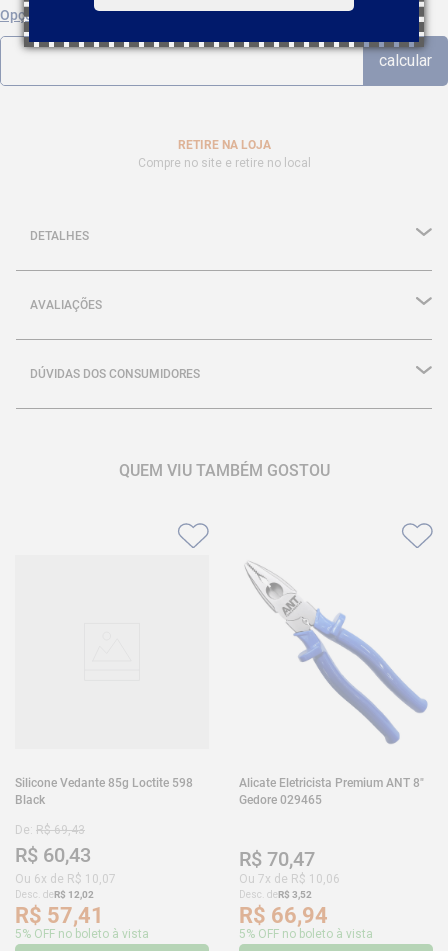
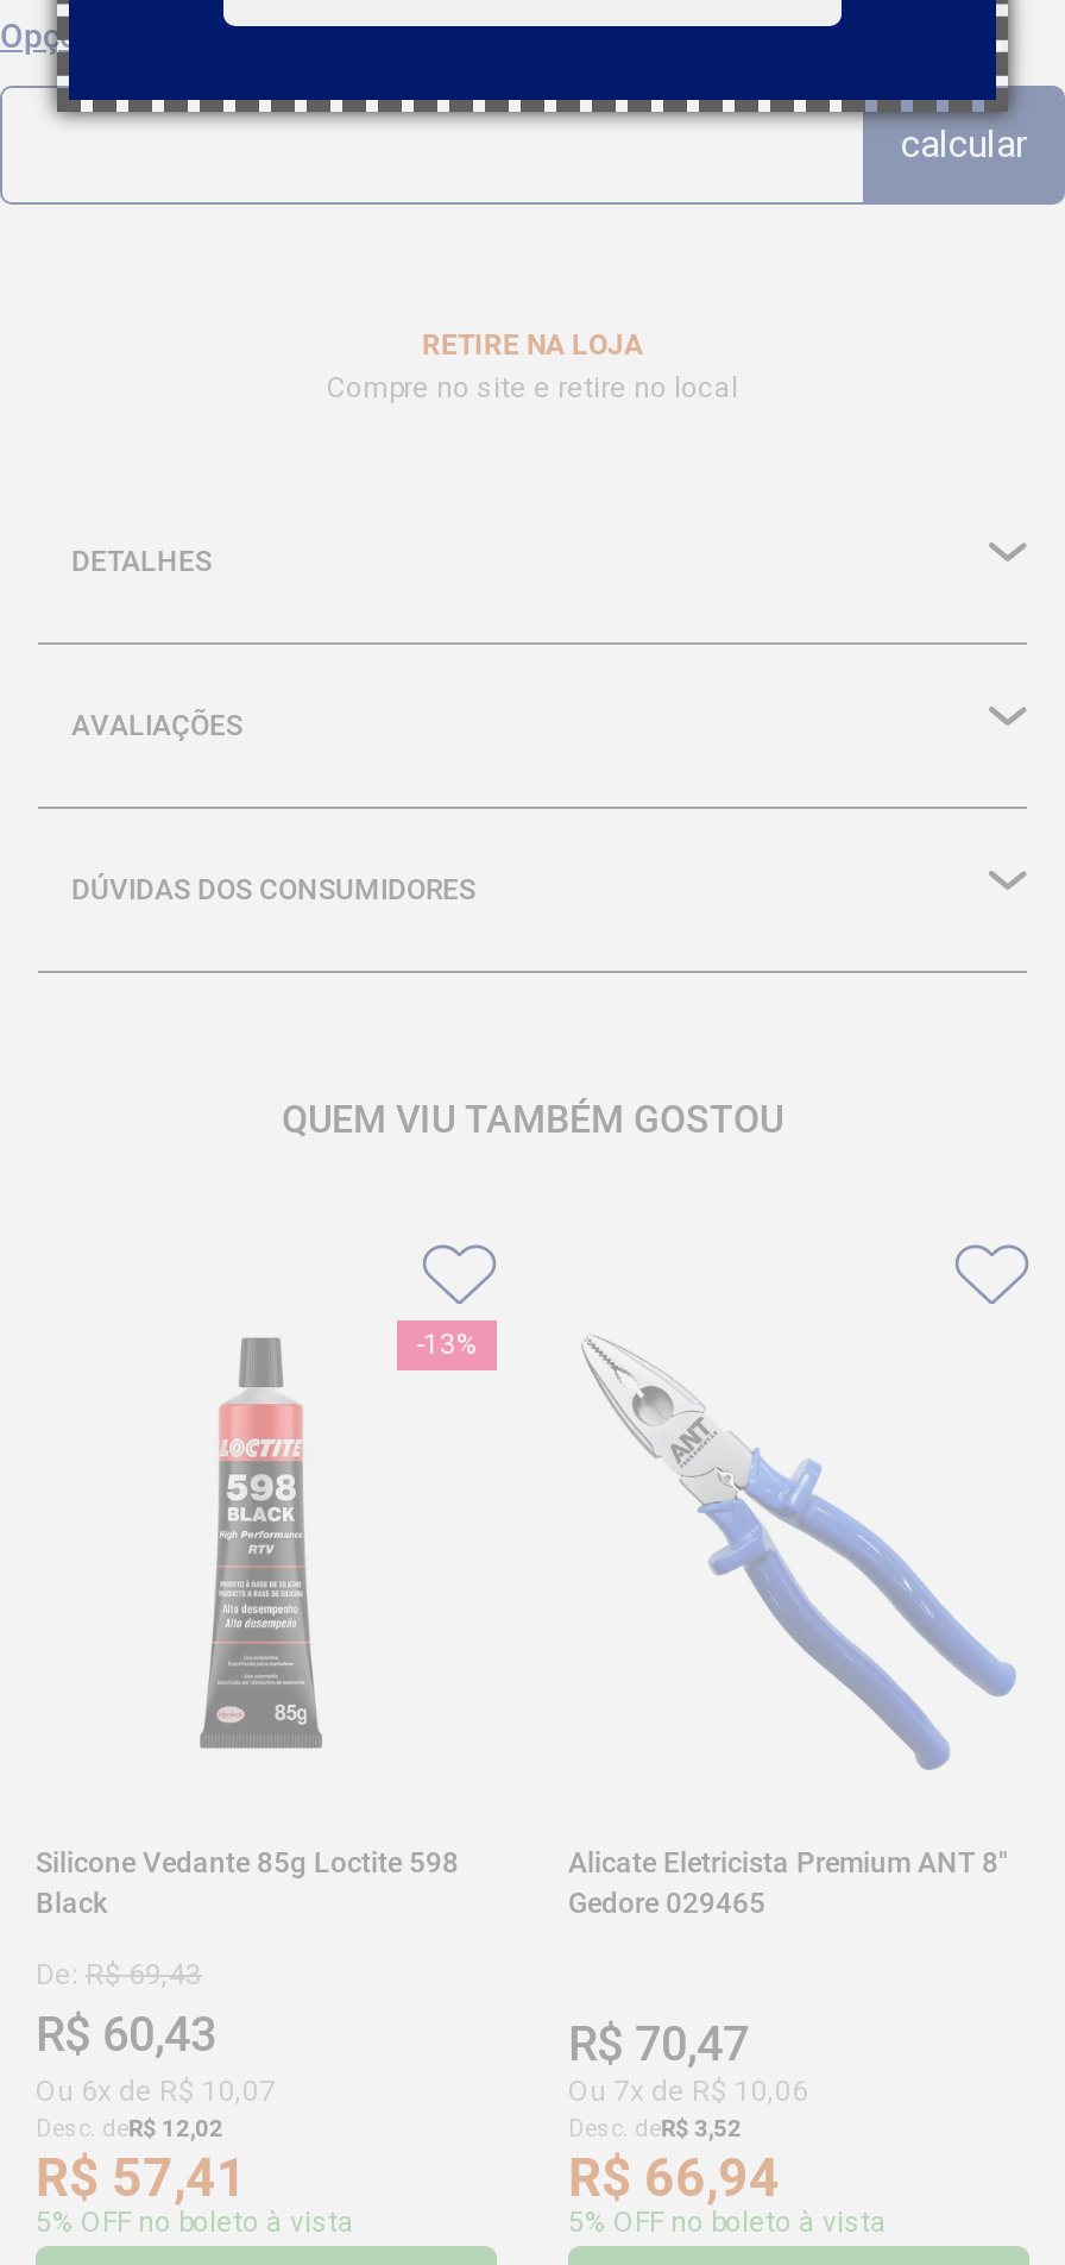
none -> [200,1328,478,1749] [image] | -13%

